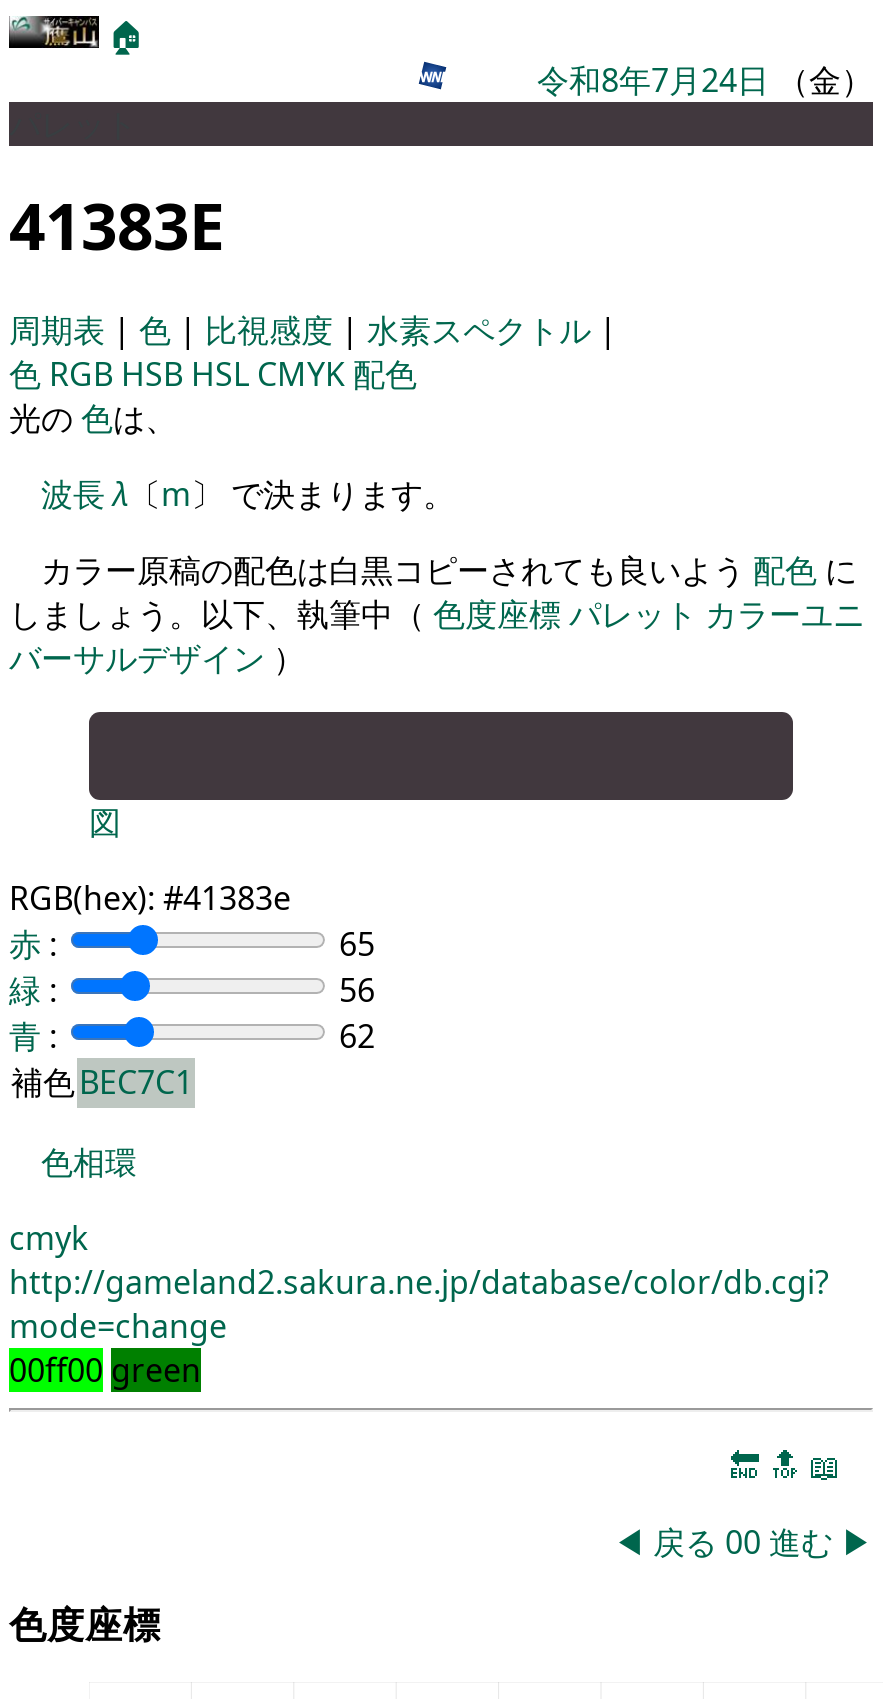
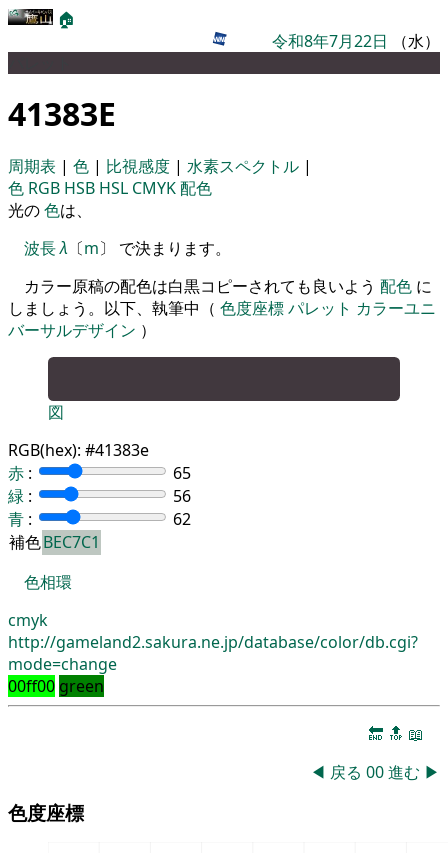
[537,58,873,102] 令和8年7月24日（金） -> [272,30,440,52] 令和8年7月22日（水）

